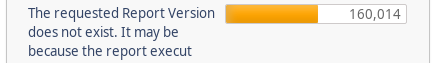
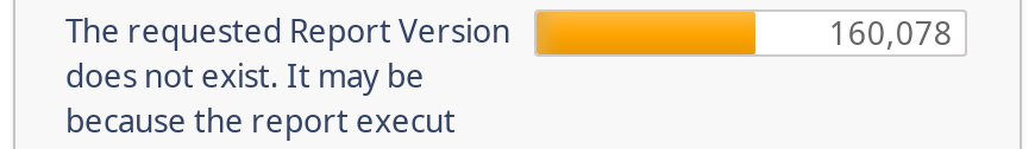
[349,5,401,23] 160,014 -> [829,12,952,54] 160,078

